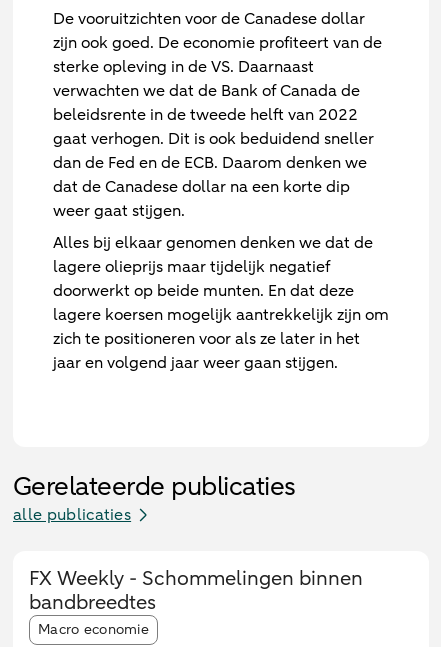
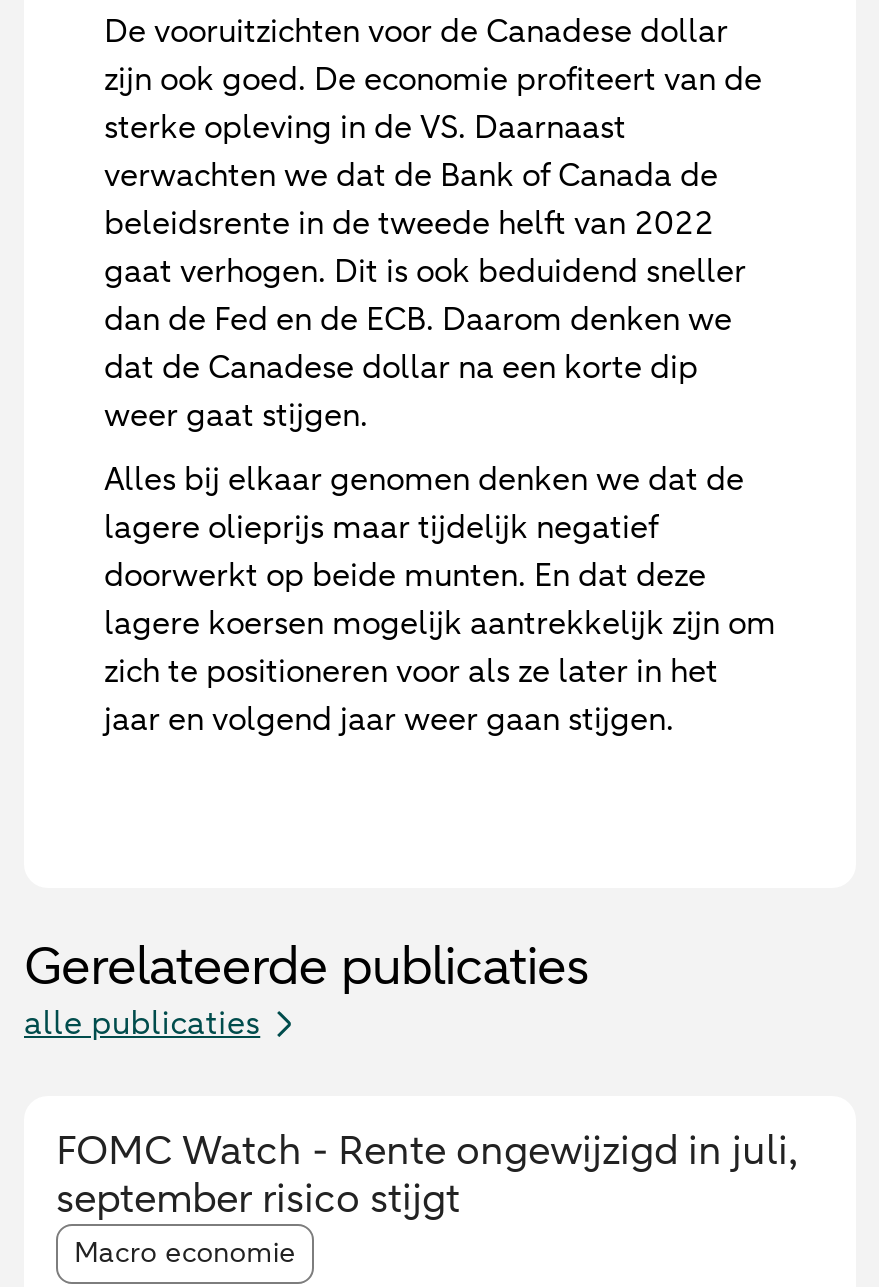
[29,565,363,616] FX Weekly - Schommelingen binnen | bandbreedtes -> [56,1125,798,1227] FOMC Watch - Rente ongewijzigd in juli, | september risico stijgt

